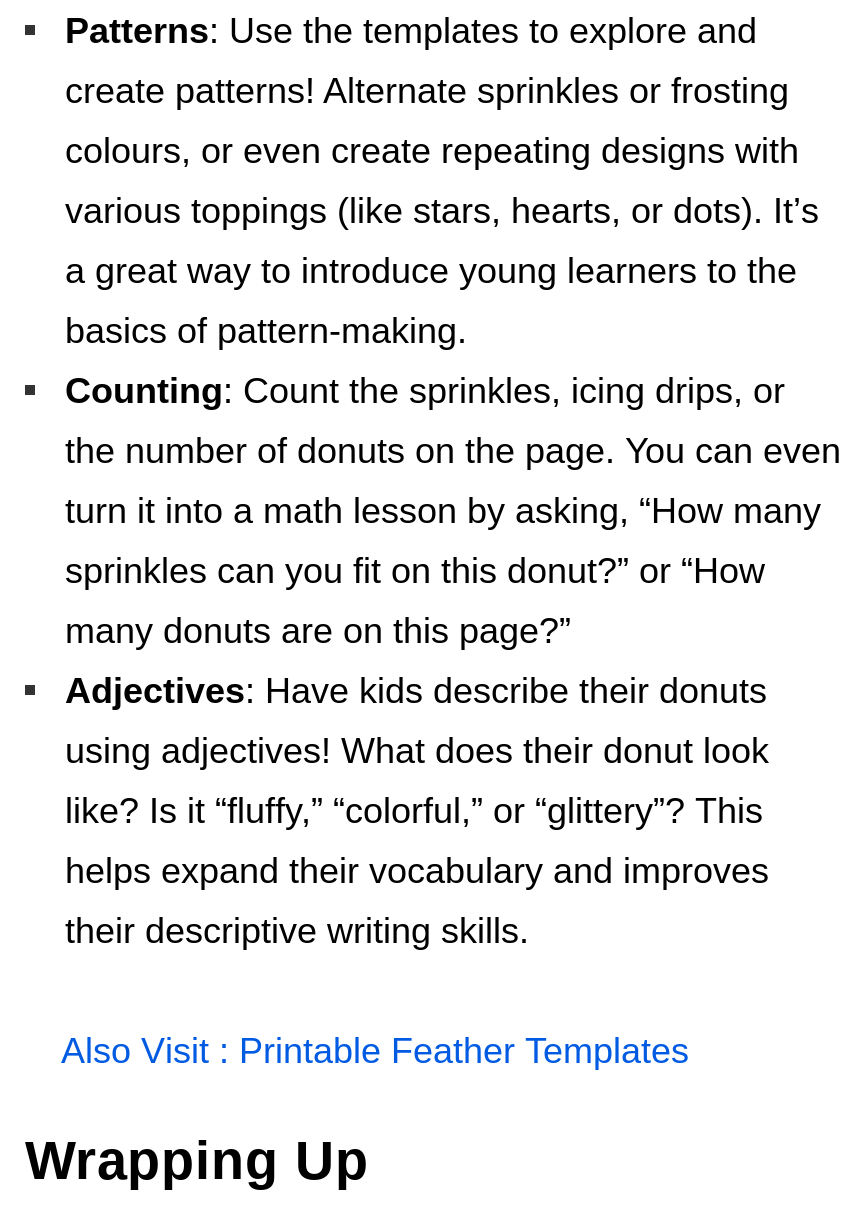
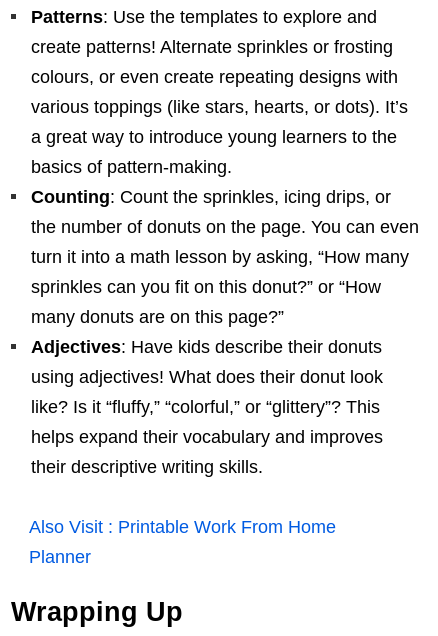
[61,1032,689,1072] Also Visit : Printable Feather Templates -> [29,517,336,567] Also Visit : Printable Work From Home | Planner

